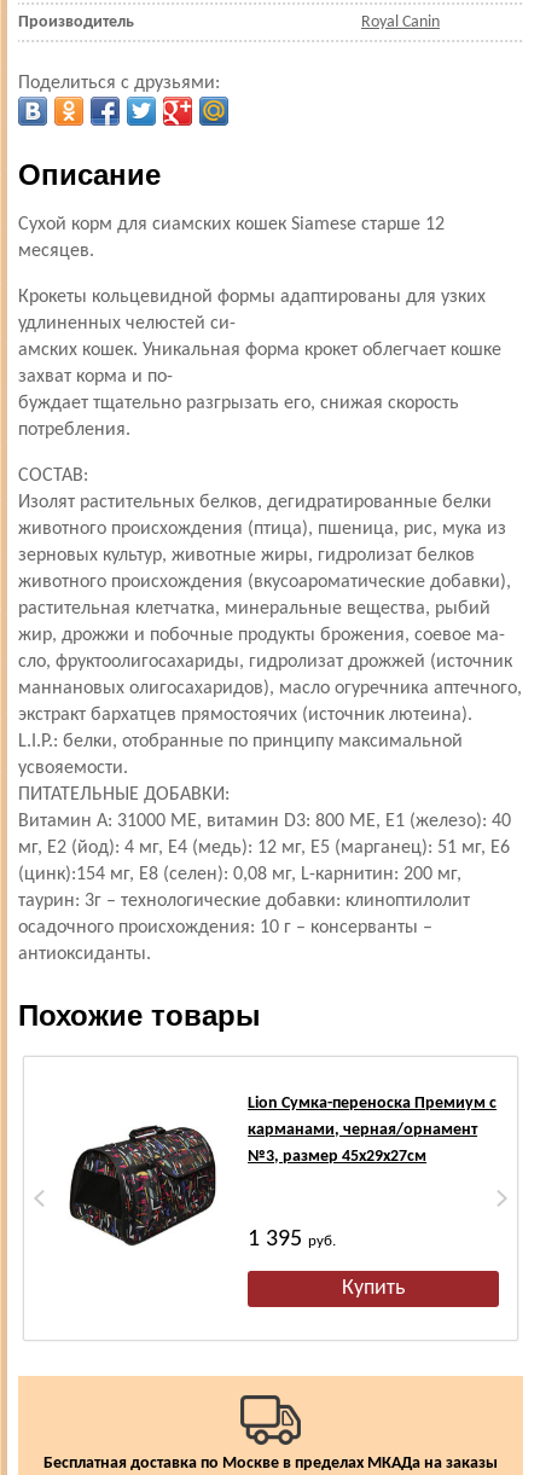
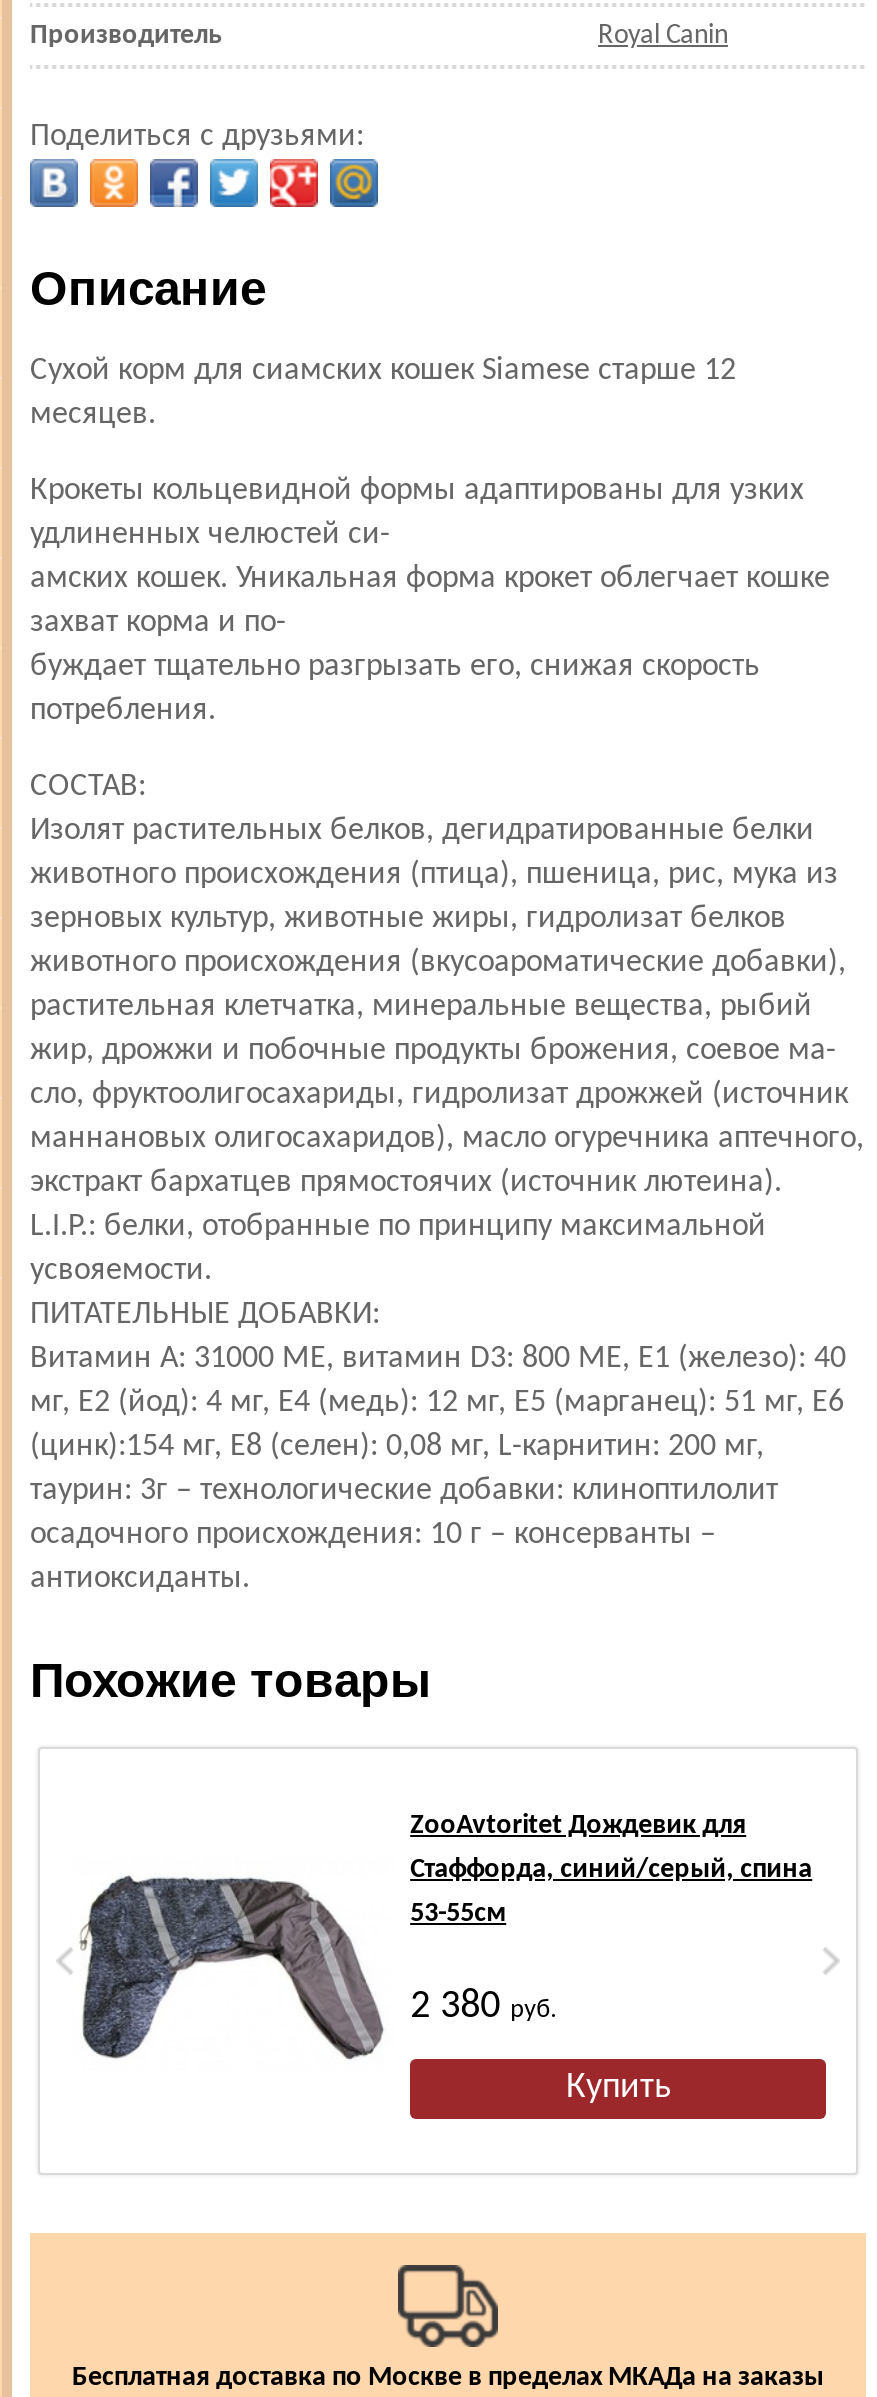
[248,1094,497,1113] Lion Сумка-переноска Премиум с -> [410,1811,746,1841] ZooAvtoritet Дождевик для
[51,1121,477,1247] [image] | карманами, черная/орнамент -> [58,1855,812,2061] [image] | Стаффорда, синий/серый, спина
[248,1148,427,1166] №3, размер 45х29х27см -> [410,1899,506,1929] 53-55см
[248,1227,336,1252] 1 395 руб. -> [410,1987,556,2027] 2 380 руб.

